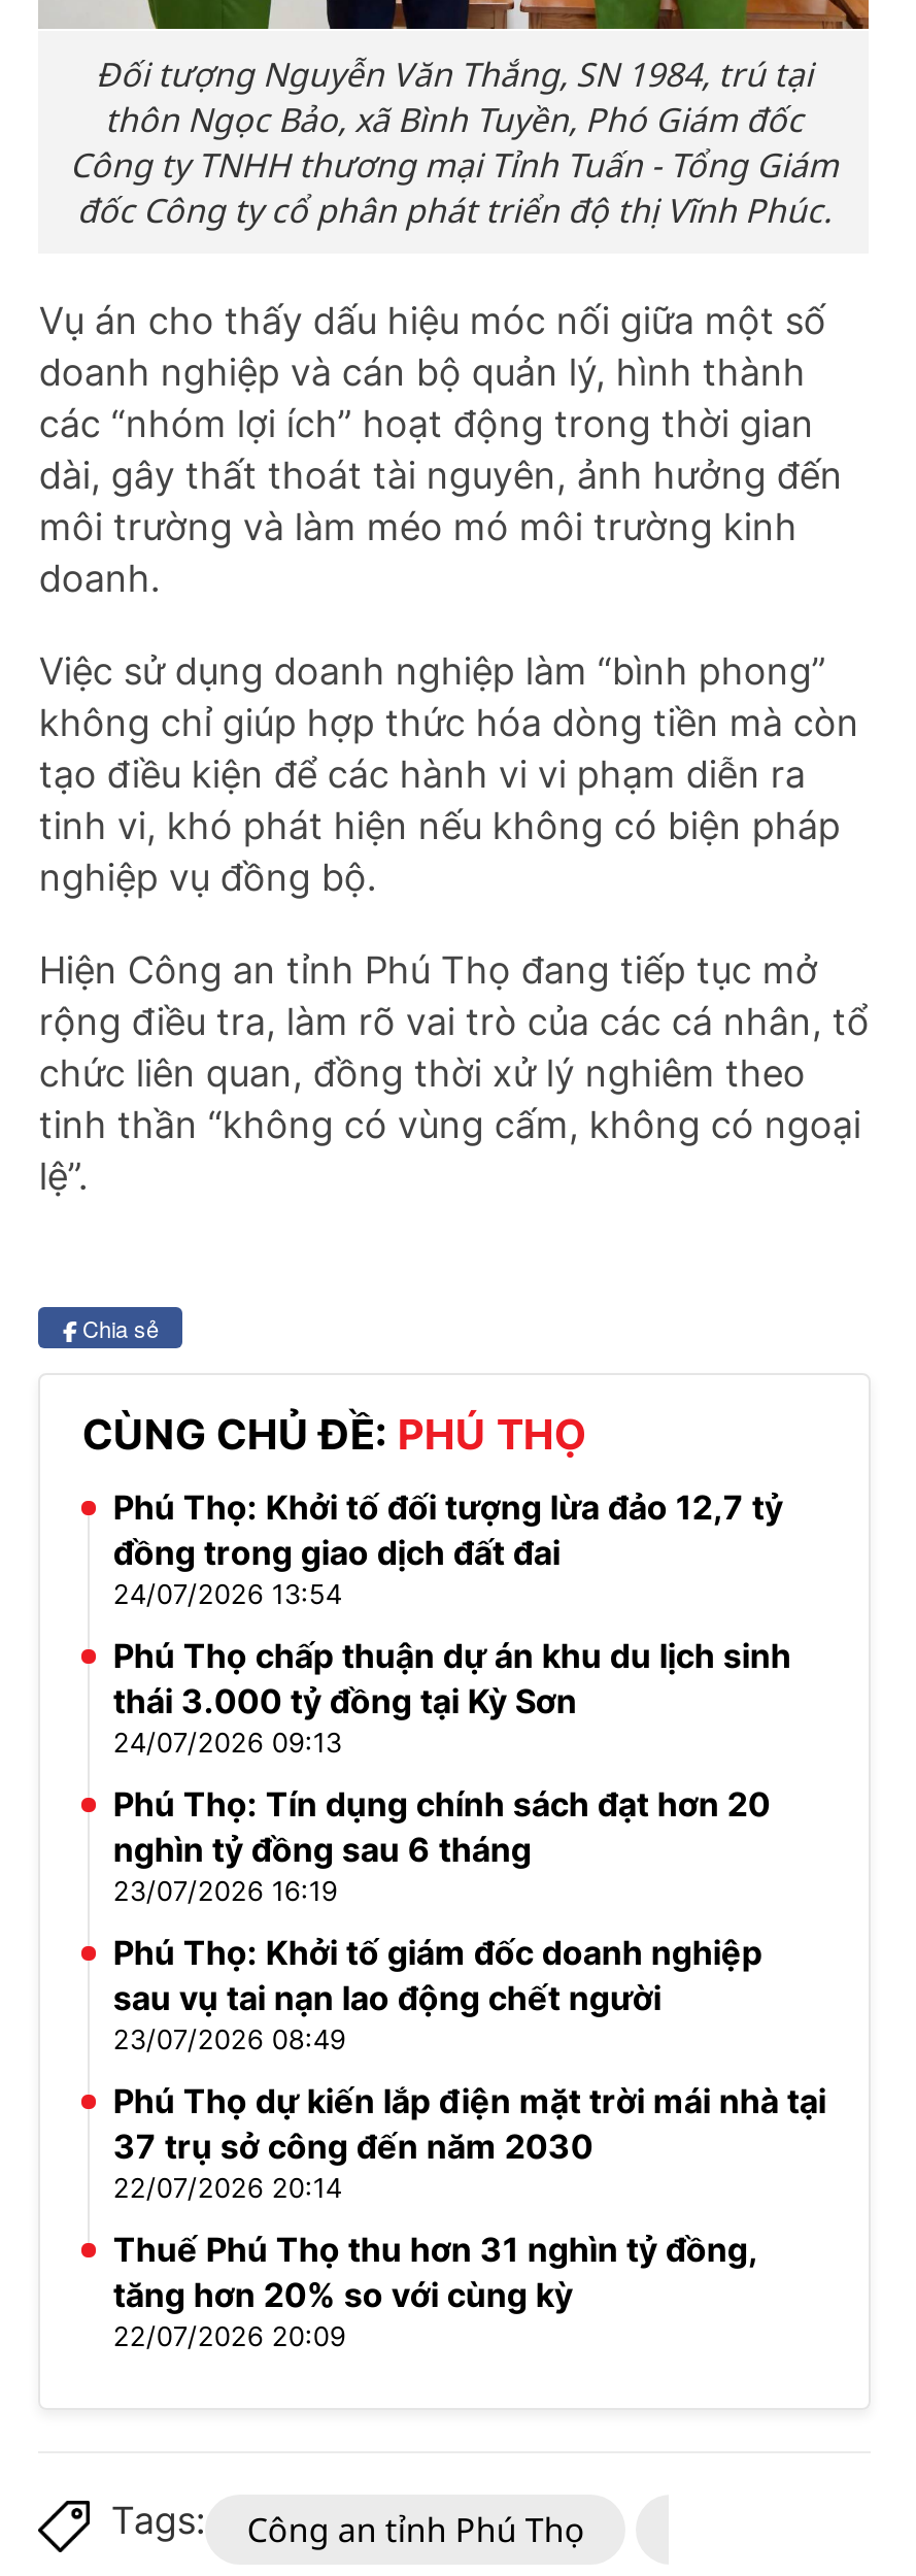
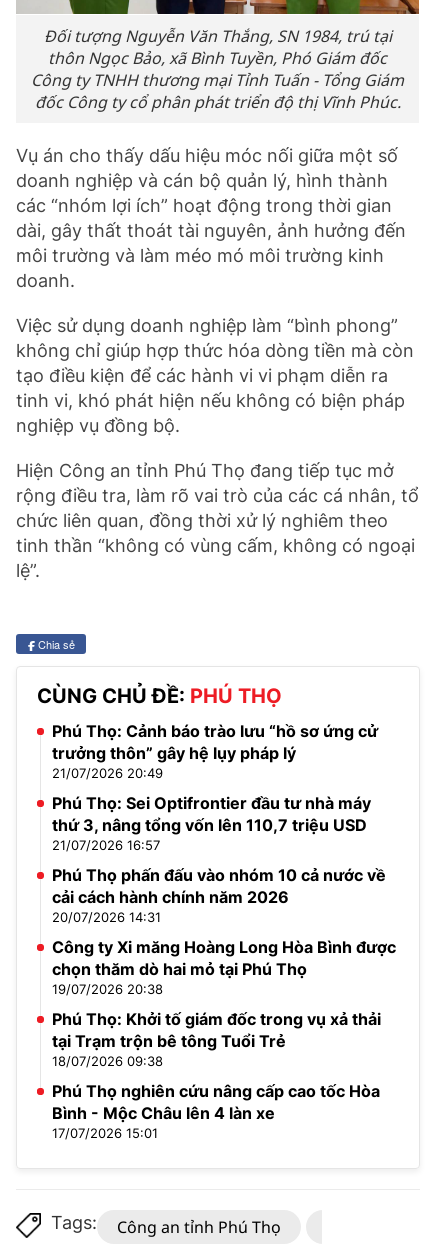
[113,1486,783,1610] Phú Thọ: Khởi tố đối tượng lừa đảo 12,7 tỷ | đồng trong giao dịch đất đai | 24/07/2026 13:54 -> [52,721,378,781] Phú Thọ: Cảnh báo trào lưu “hồ sơ ứng cử | trưởng thôn” gây hệ lụy pháp lý | 21/07/2026 20:49
[113,1634,791,1758] Phú Thọ chấp thuận dự án khu du lịch sinh | thái 3.000 tỷ đồng tại Kỳ Sơn | 24/07/2026 09:13 -> [52,793,371,853] Phú Thọ: Sei Optifrontier đầu tư nhà máy | thứ 3, nâng tổng vốn lên 110,7 triệu USD | 21/07/2026 16:57
[113,1783,771,1907] Phú Thọ: Tín dụng chính sách đạt hơn 20 | nghìn tỷ đồng sau 6 tháng | 23/07/2026 16:19 -> [52,865,386,925] Phú Thọ phấn đấu vào nhóm 10 cả nước về | cải cách hành chính năm 2026 | 20/07/2026 14:31
[113,1931,762,2055] Phú Thọ: Khởi tố giám đốc doanh nghiệp | sau vụ tai nạn lao động chết người | 23/07/2026 08:49 -> [52,937,396,997] Công ty Xi măng Hoàng Long Hòa Bình được | chọn thăm dò hai mỏ tại Phú Thọ | 19/07/2026 20:38
[113,2080,826,2203] Phú Thọ dự kiến lắp điện mặt trời mái nhà tại | 37 trụ sở công đến năm 2030 | 22/07/2026 20:14 -> [52,1009,381,1069] Phú Thọ: Khởi tố giám đốc trong vụ xả thải | tại Trạm trộn bê tông Tuổi Trẻ | 18/07/2026 09:38
[113,2228,756,2352] Thuế Phú Thọ thu hơn 31 nghìn tỷ đồng, | tăng hơn 20% so với cùng kỳ | 22/07/2026 20:09 -> [52,1081,380,1141] Phú Thọ nghiên cứu nâng cấp cao tốc Hòa | Bình - Mộc Châu lên 4 làn xe | 17/07/2026 15:01

